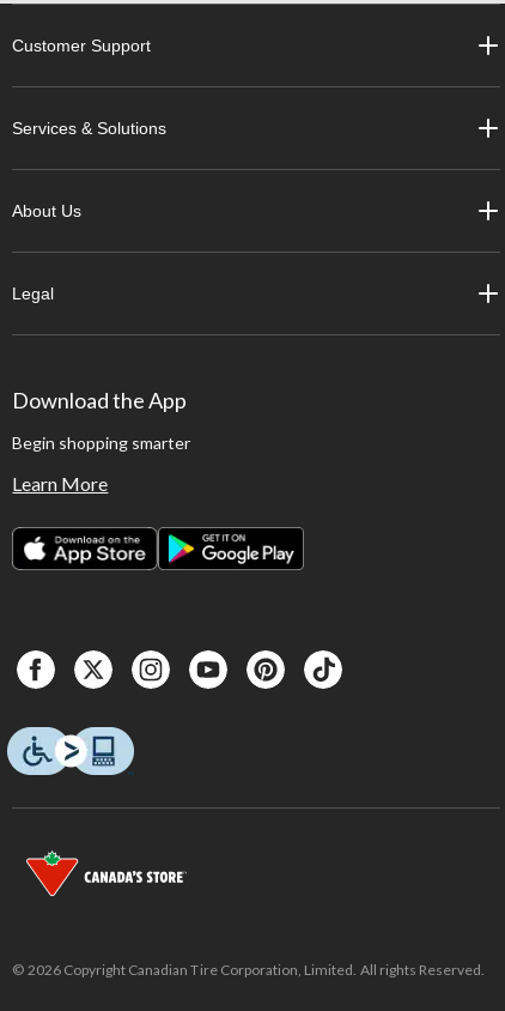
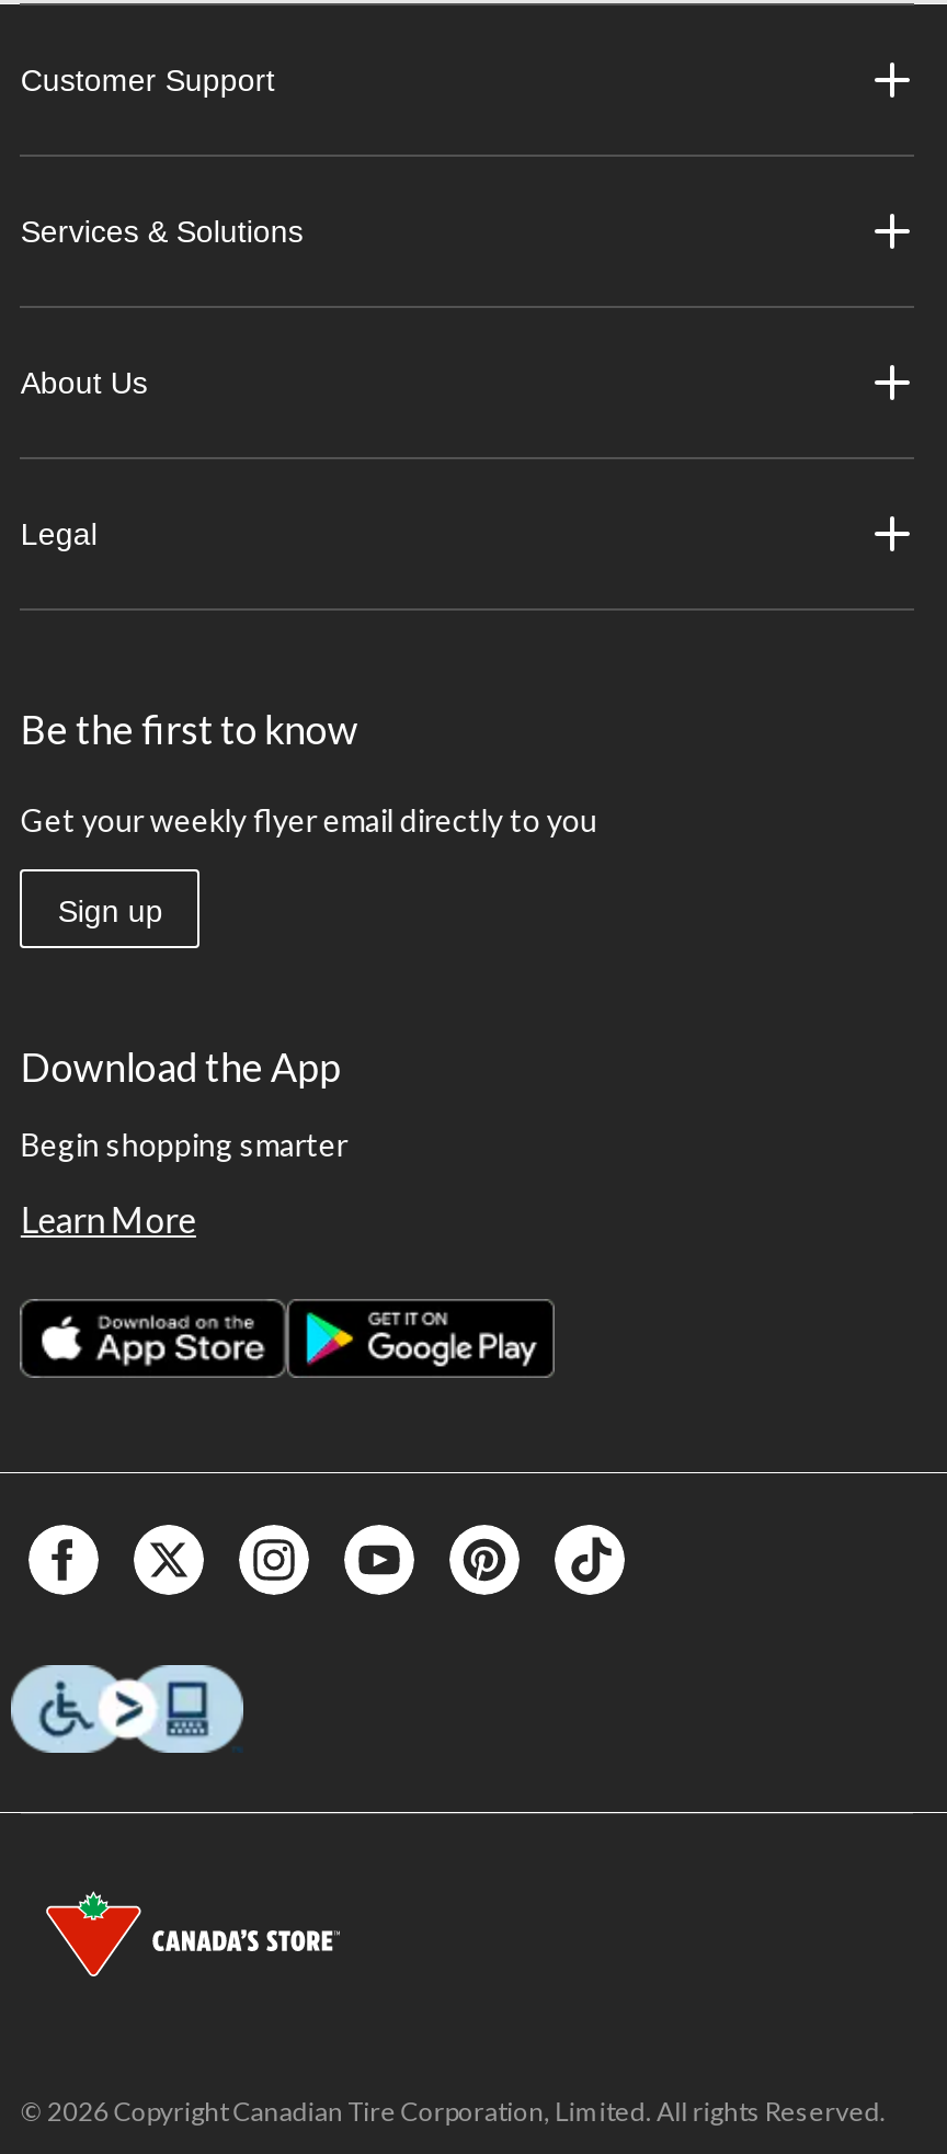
none -> [21,706,597,930] Be the first to know | Get your weekly flyer email directly to you | Sign up

